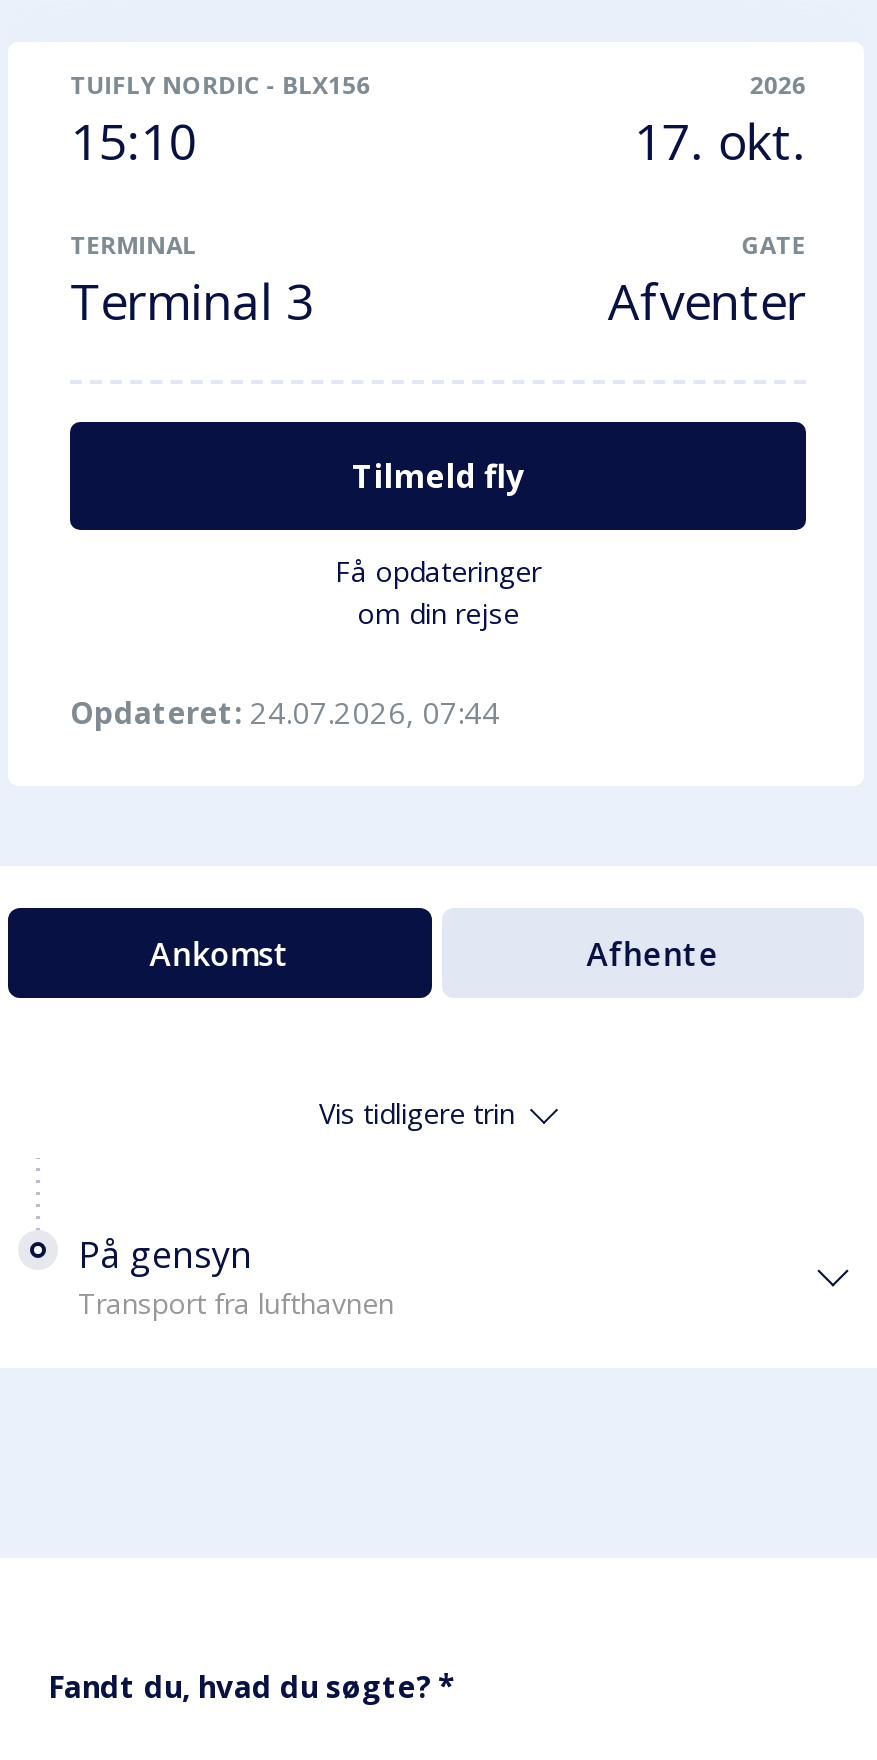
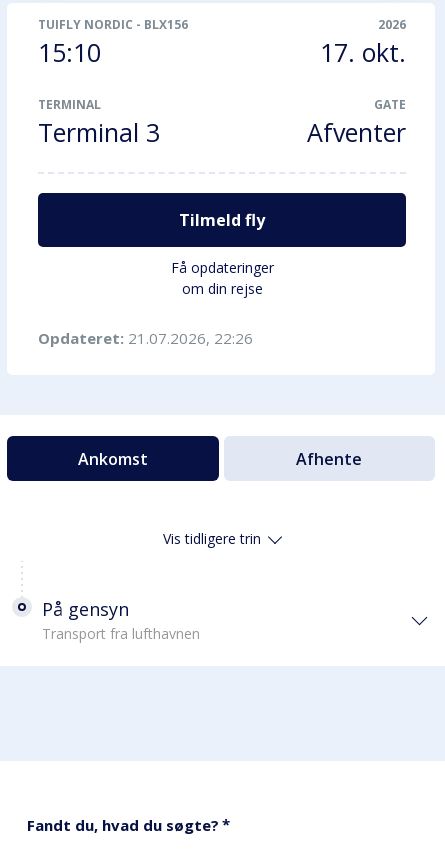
[70,692,500,732] Opdateret: 24.07.2026, 07:44 -> [38,328,253,348] Opdateret: 21.07.2026, 22:26

